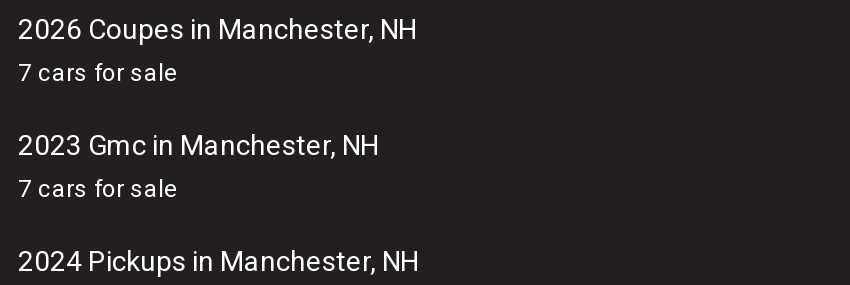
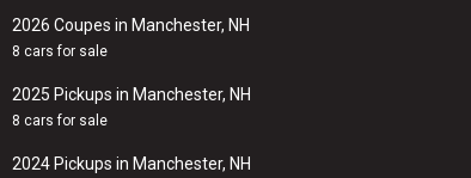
[18,59,178,87] 7 cars for sale -> [12,43,108,60] 8 cars for sale
[18,129,378,161] 2023 Gmc in Manchester, NH -> [12,85,251,104] 2025 Pickups in Manchester, NH
[18,175,178,203] 7 cars for sale -> [12,112,108,129] 8 cars for sale

